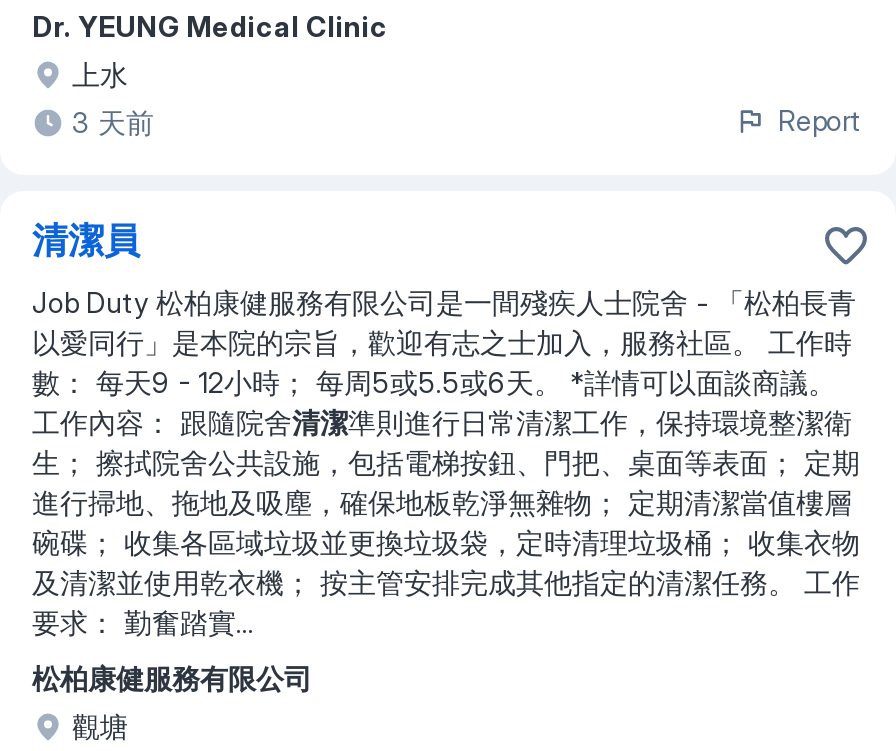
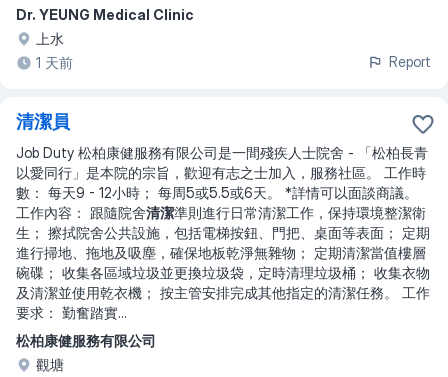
[72,105,154,139] 3 天前 -> [36,54,73,71] 1 天前

